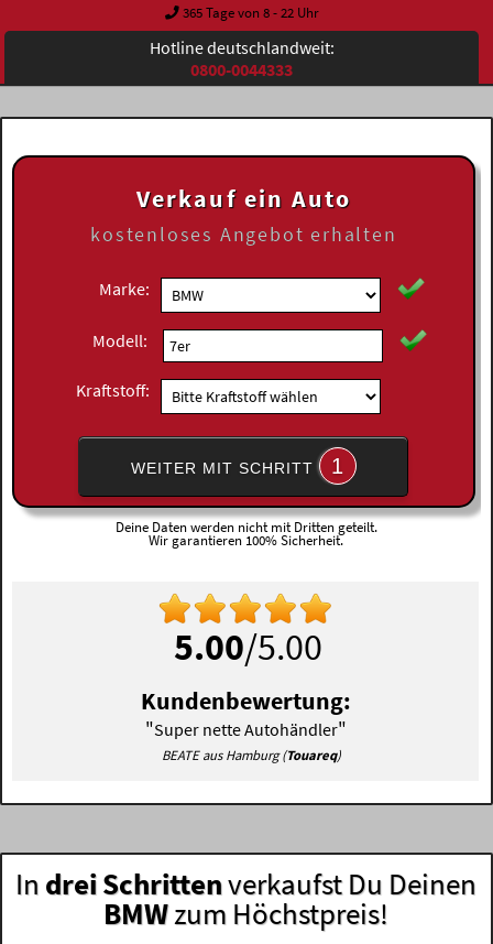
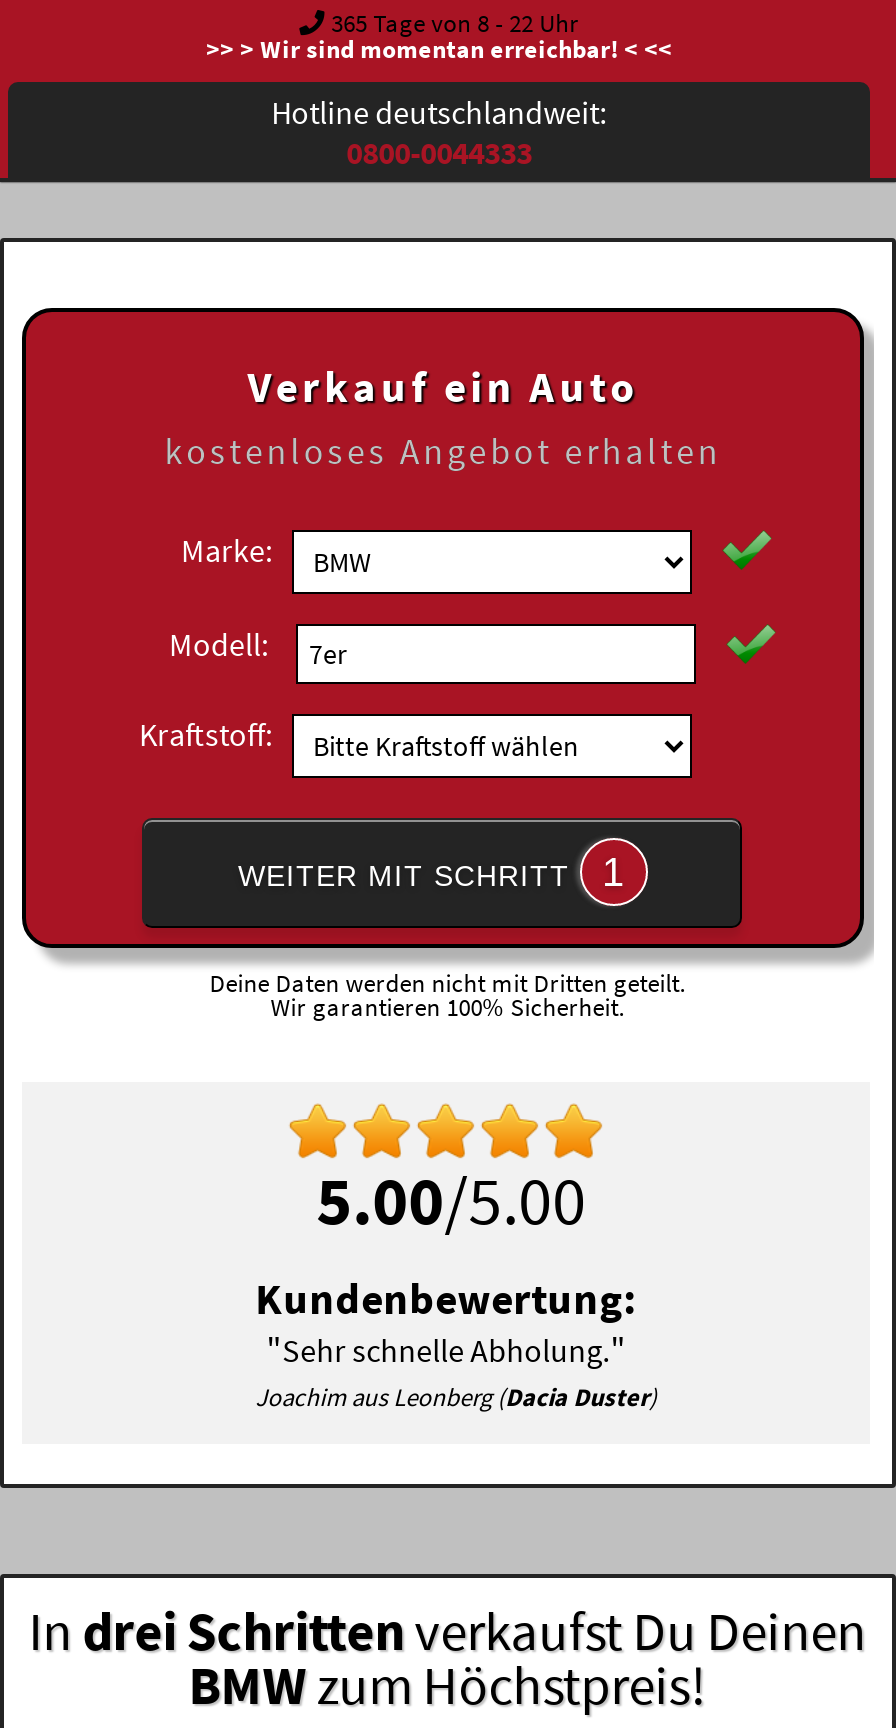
none -> [206,34,672,64] >> > Wir sind momentan erreichbar! < <<
[145,716,346,764] "Super nette Autohändler" | BEATE aus Hamburg (Touareq) -> [255,1327,657,1413] "Sehr schnelle Abholung." | Joachim aus Leonberg (Dacia Duster)

